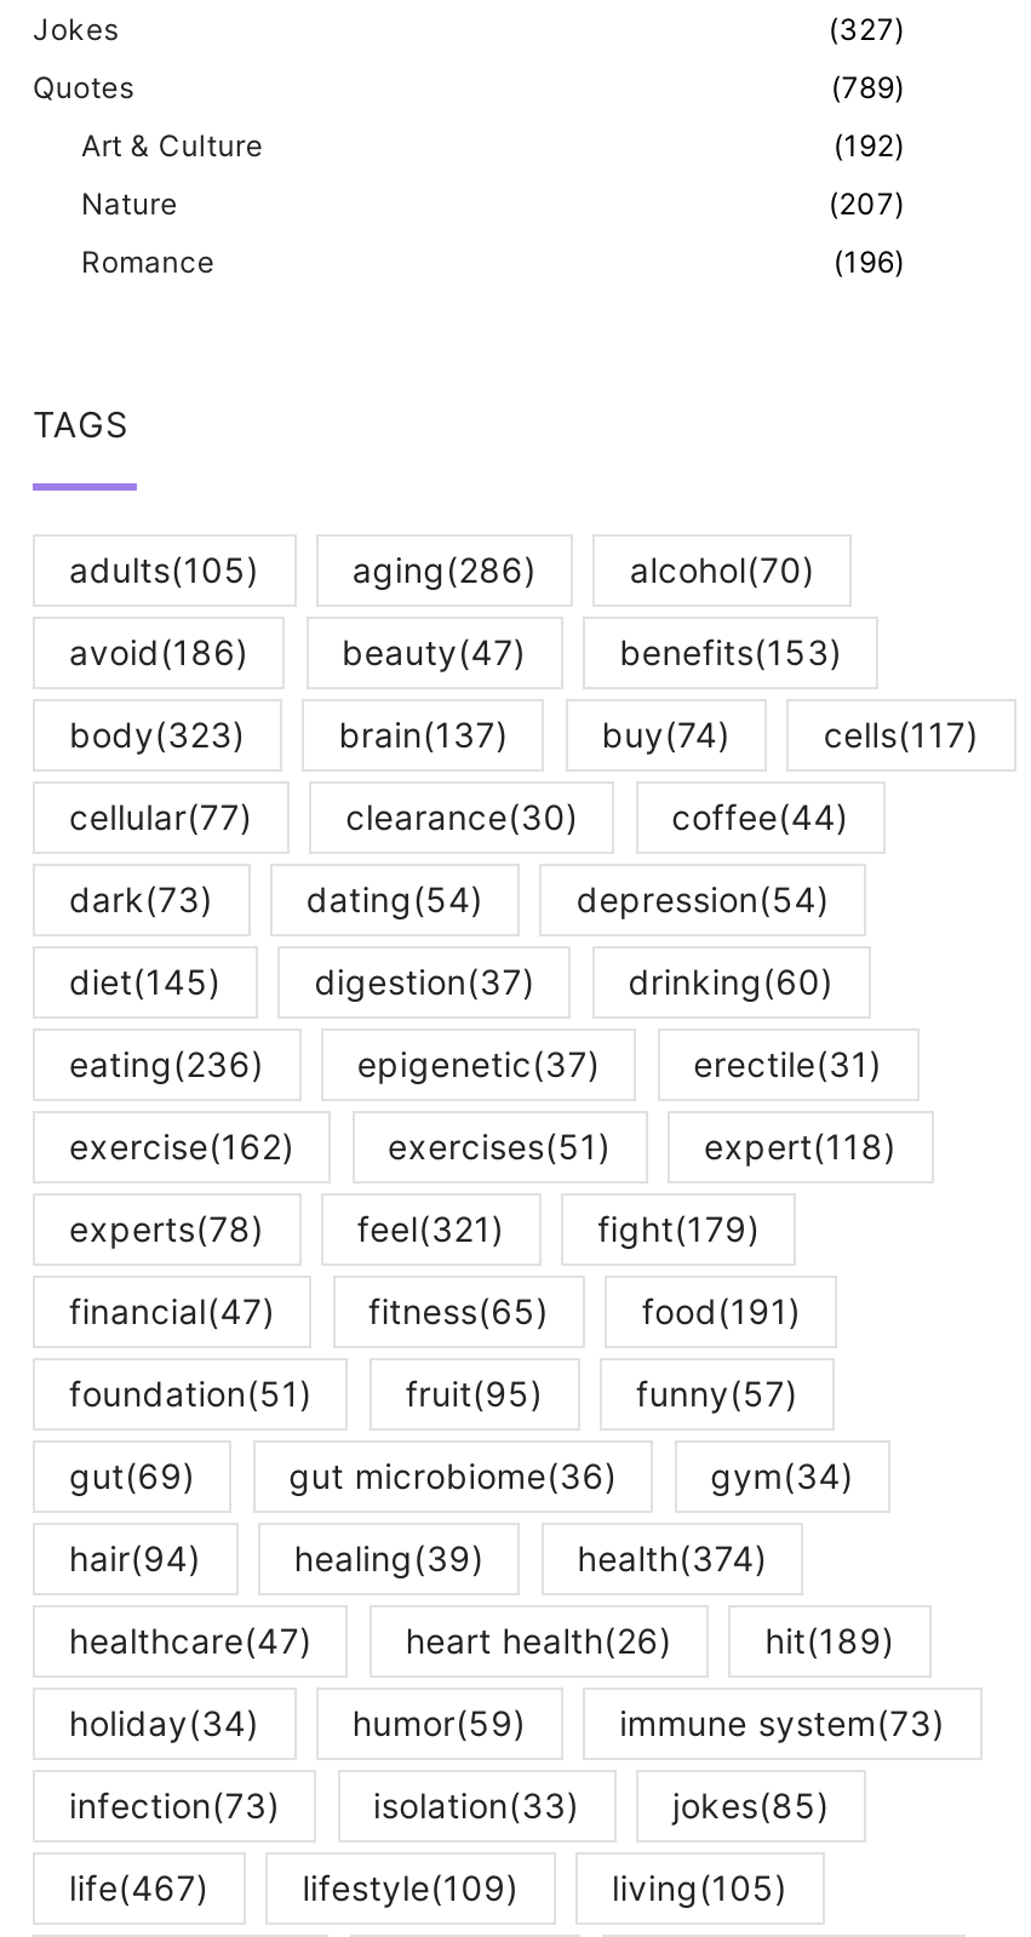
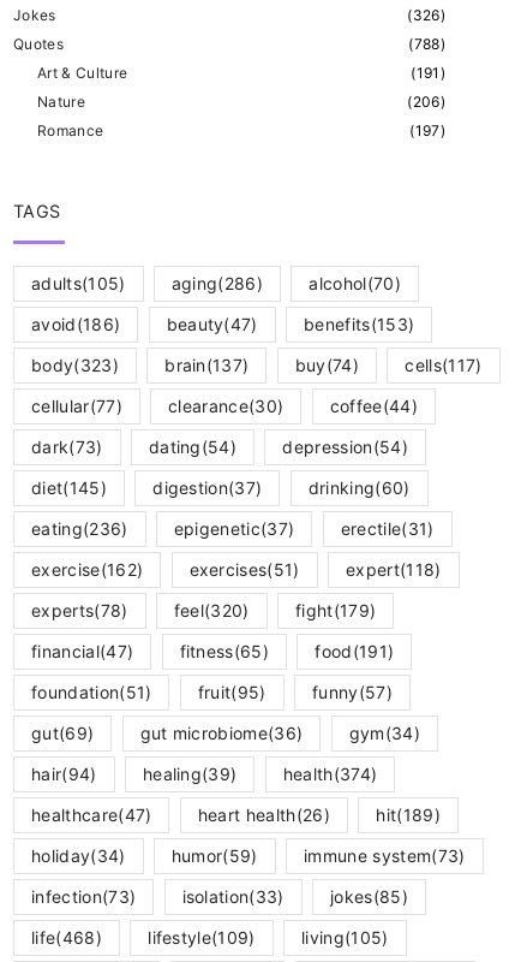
[828,11,905,48] (327) -> [407,6,445,24] (326)
[831,70,905,106] (789) -> [409,35,445,53] (788)
[833,128,905,164] (192) -> [411,64,445,82] (191)
[828,186,905,222] (207) -> [407,93,445,111] (206)
[833,244,905,280] (196) -> [410,122,445,140] (197)
[357,1208,505,1249] feel(321) -> [174,600,249,621] feel(320)
[69,1867,209,1908] life(467) -> [31,927,102,948] life(468)

